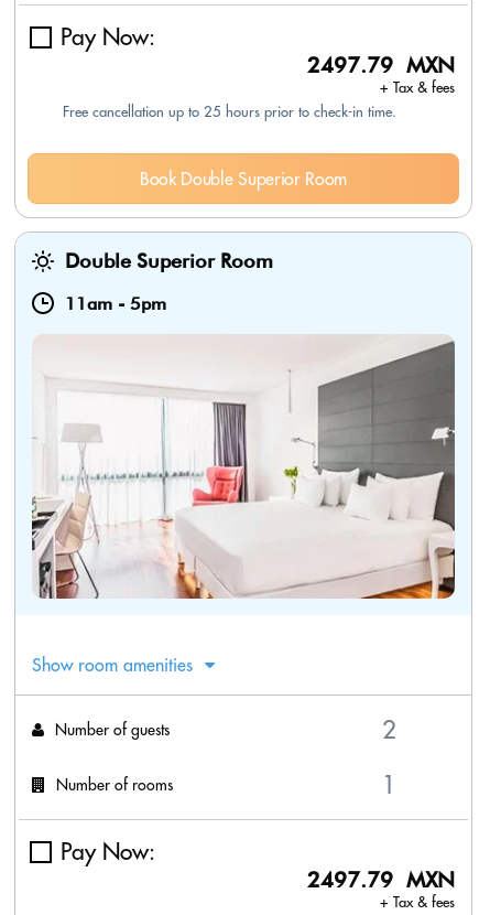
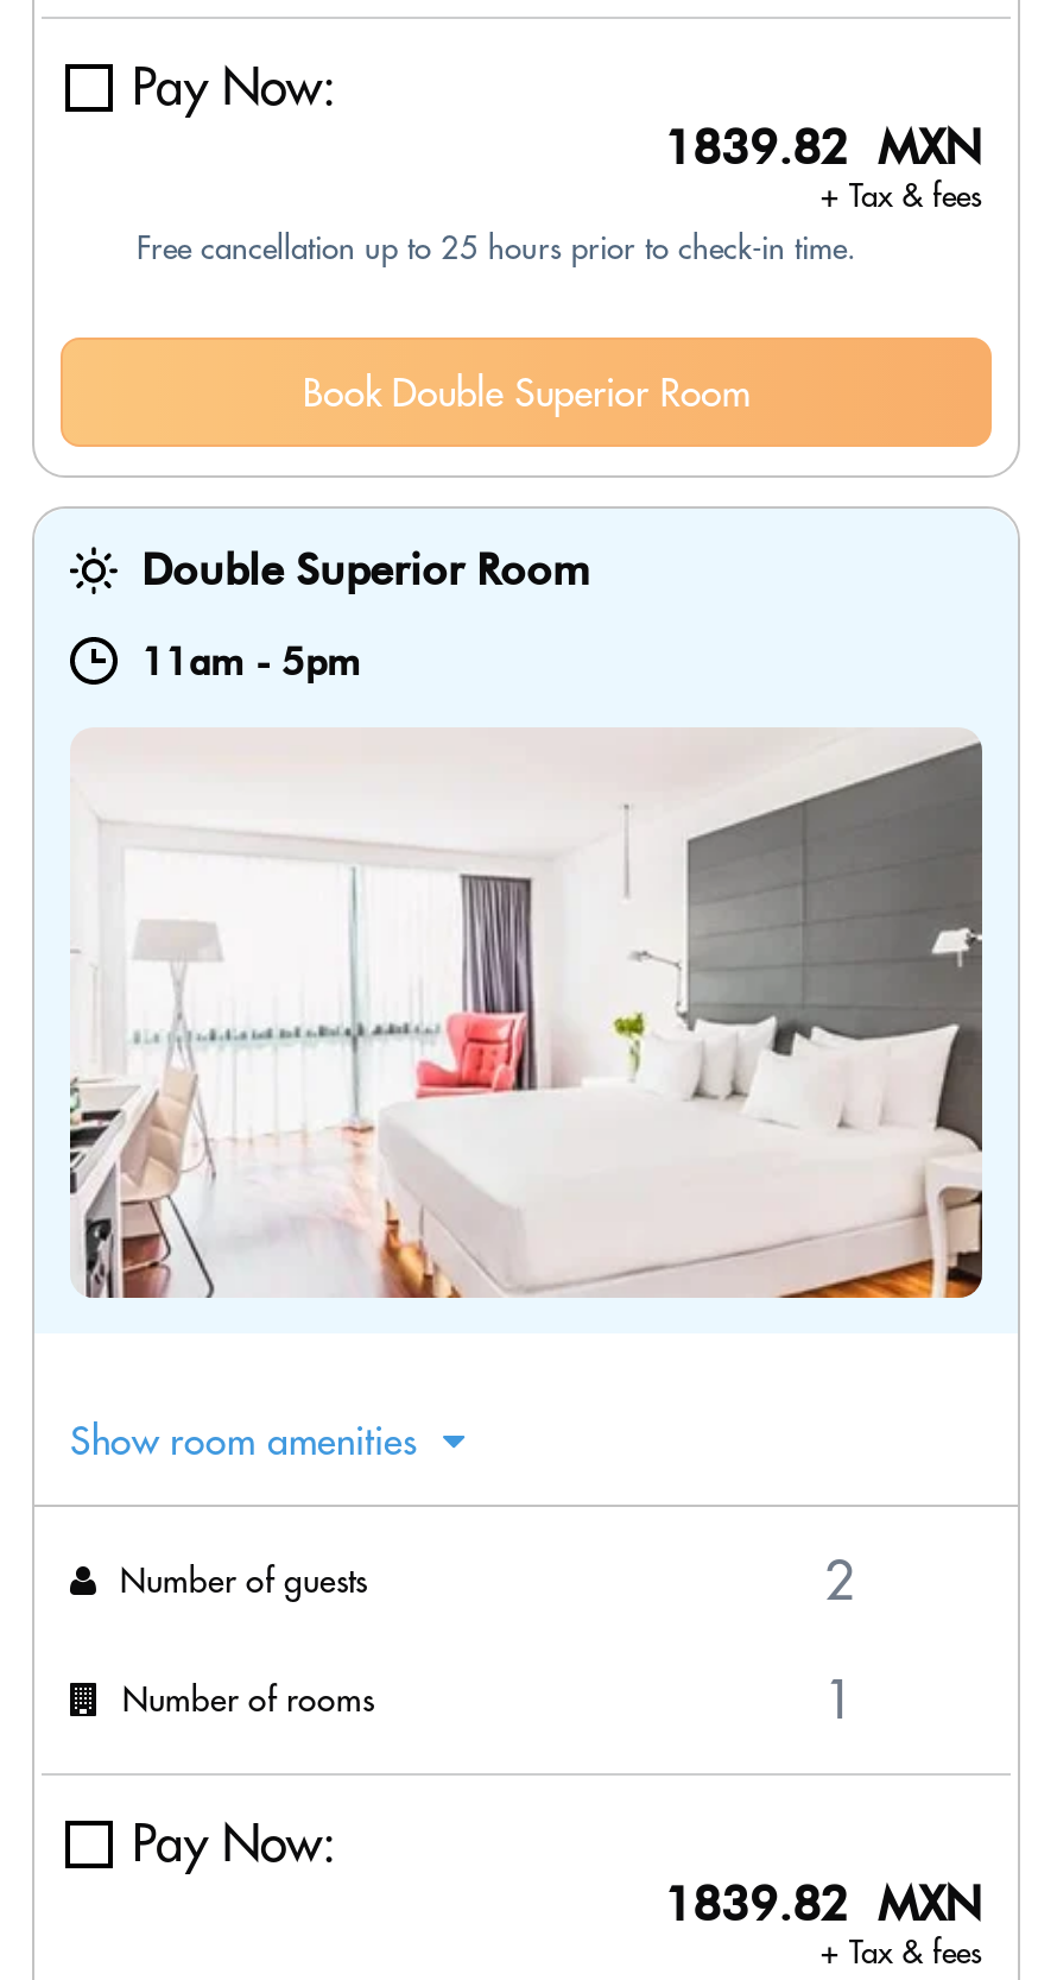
[307,52,455,78] 2497.79 MXN -> [664,119,982,176] 1839.82 MXN
[307,866,455,893] 2497.79 MXN -> [664,1875,982,1932] 1839.82 MXN

